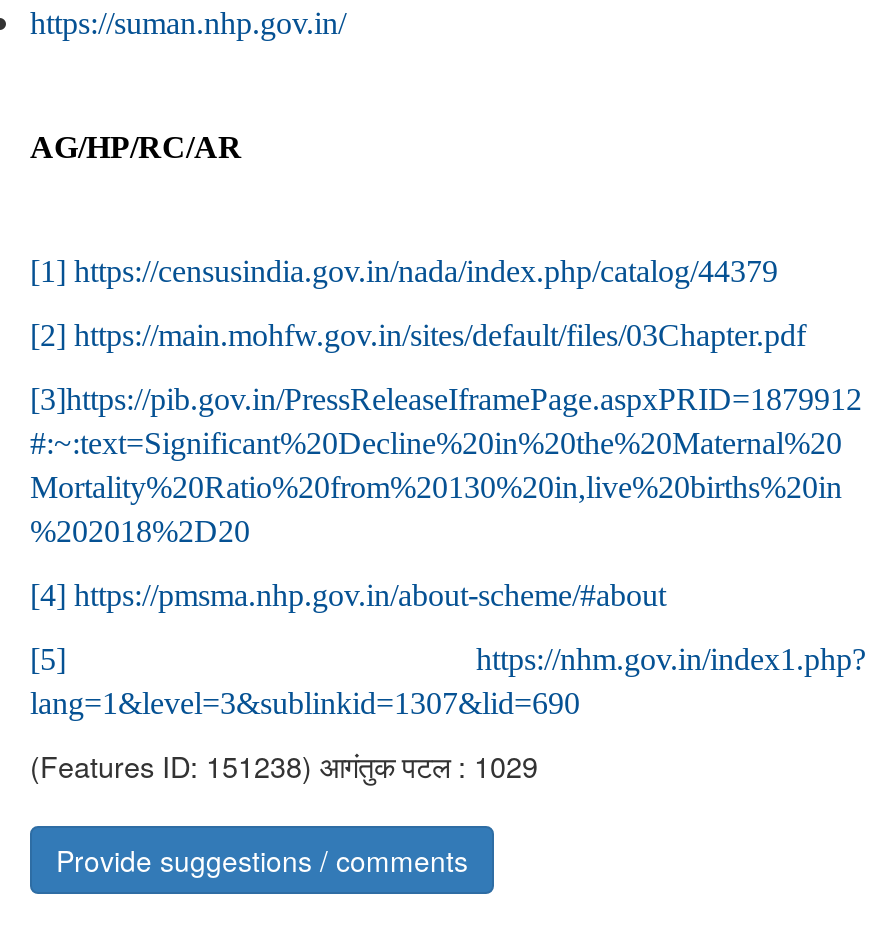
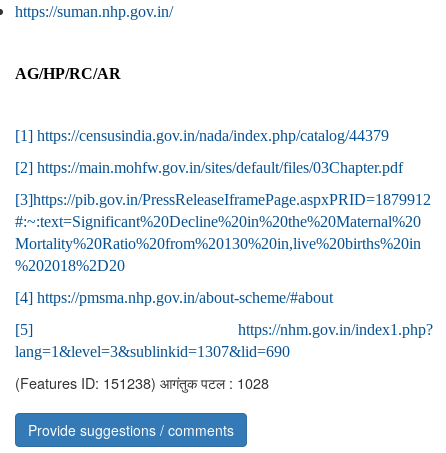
[30,744,538,786] (Features ID: 151238) आगंतुक पटल : 1029 -> [15,372,269,393] (Features ID: 151238) आगंतुक पटल : 1028

